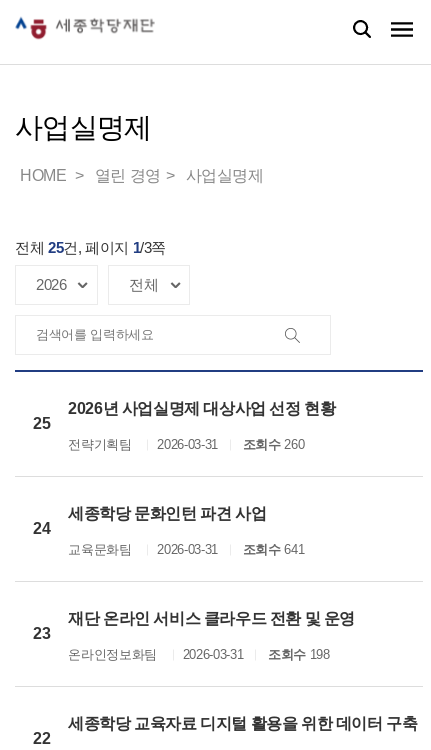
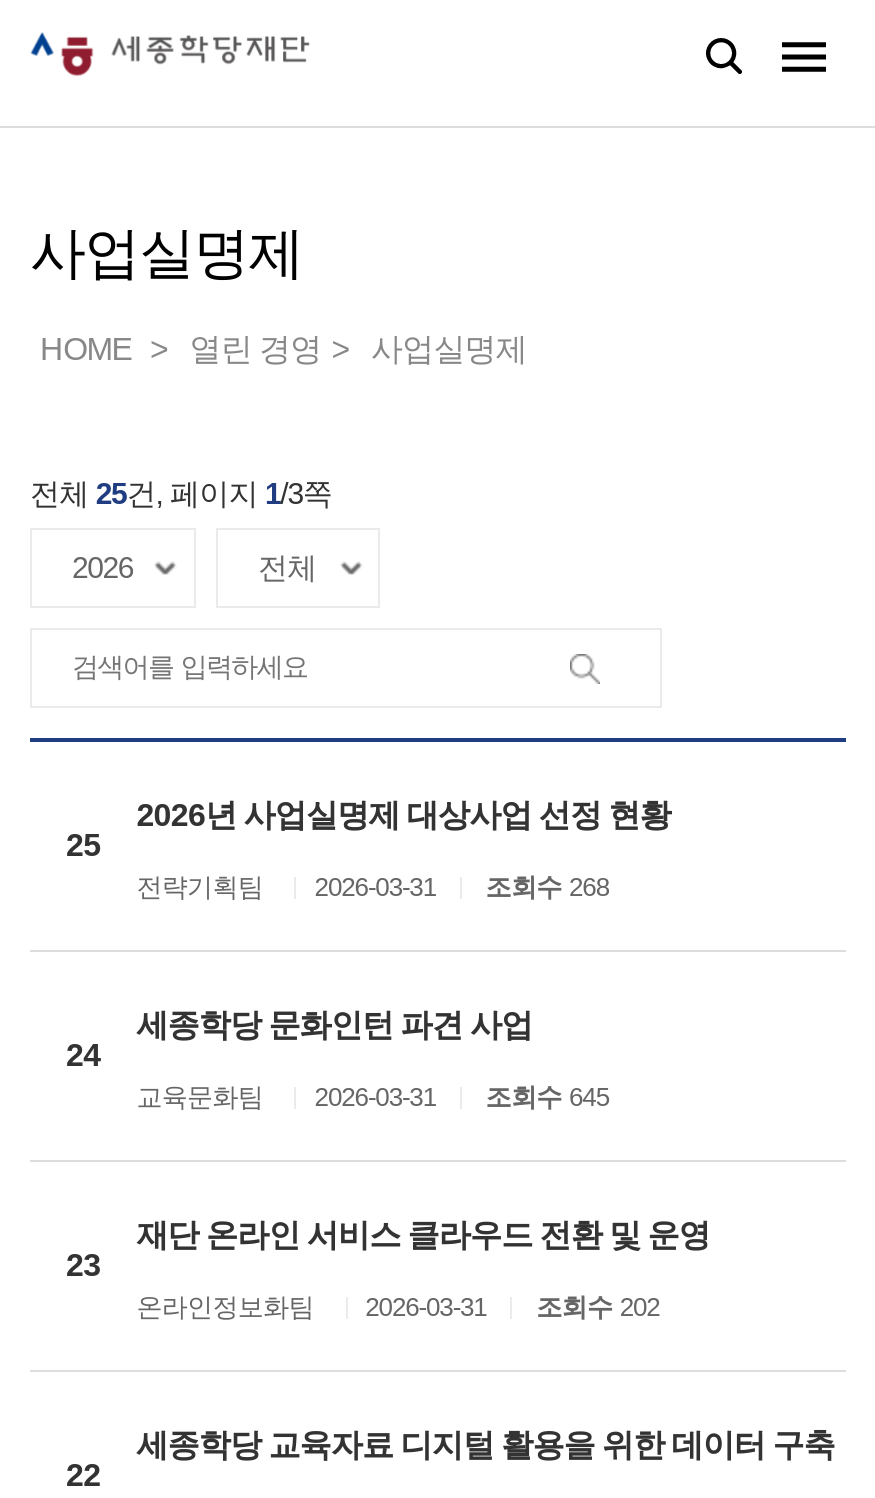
[68,437,304,452] 전략기획팀 2026-03-31 조회수 260 -> [136,872,609,902] 전략기획팀 2026-03-31 조회수 268
[68,542,304,557] 교육문화팀 2026-03-31 조회수 641 -> [136,1082,609,1112] 교육문화팀 2026-03-31 조회수 645
[68,647,330,662] 온라인정보화팀 2026-03-31 조회수 198 -> [136,1292,660,1322] 온라인정보화팀 2026-03-31 조회수 202

